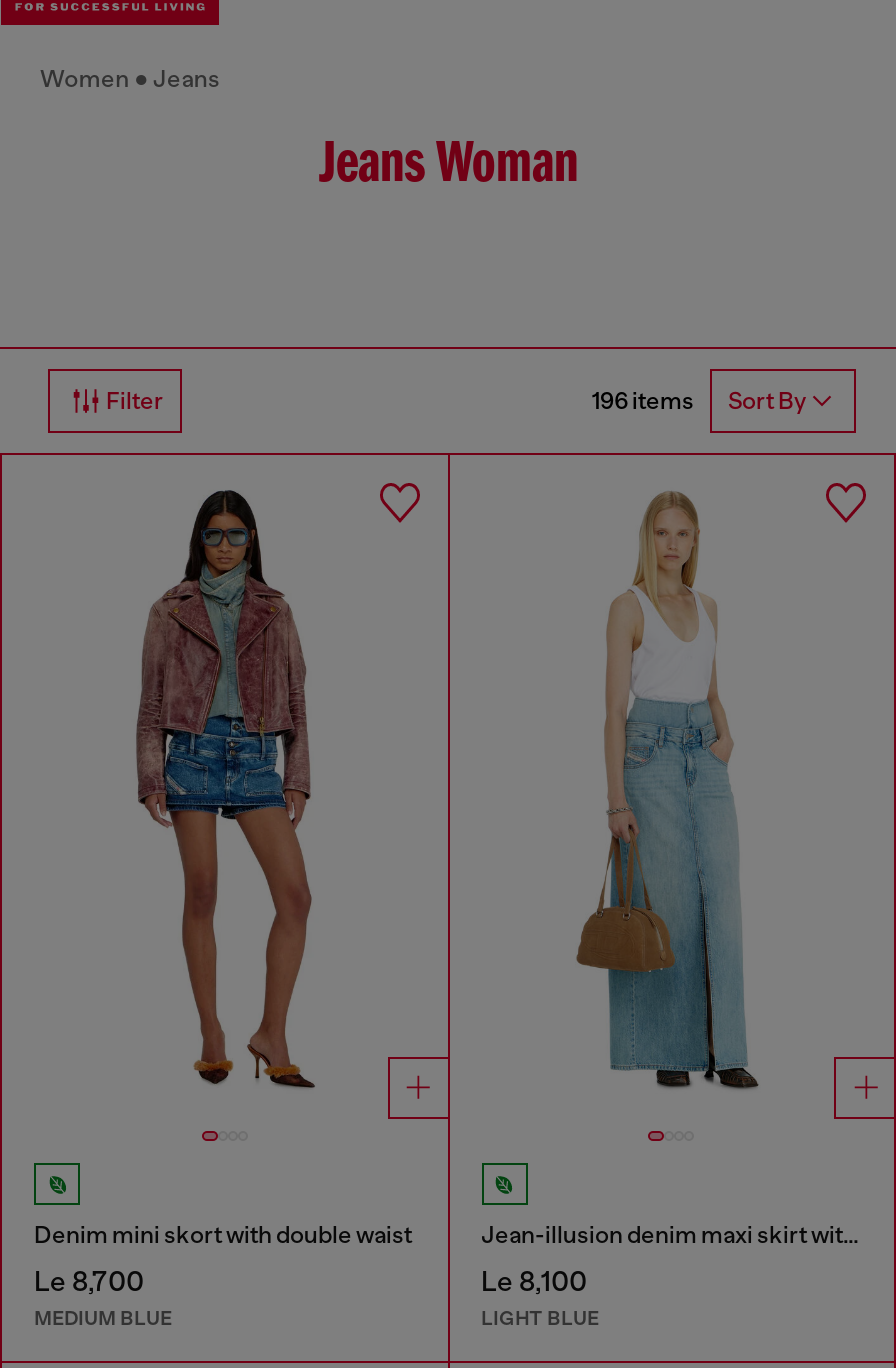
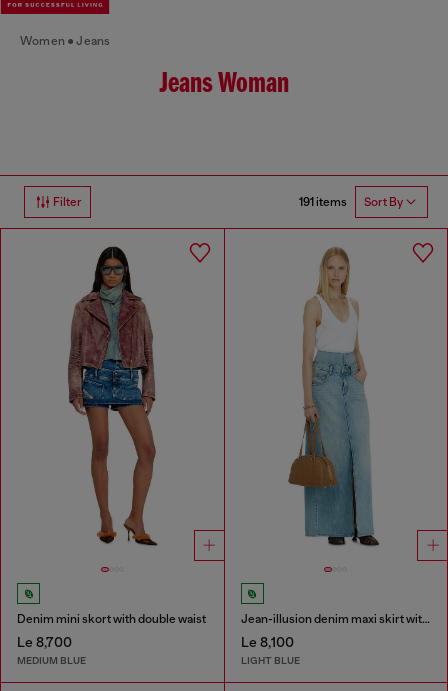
[592,387,806,416] 196 items Sort By -> [299,195,403,209] 191 items Sort By

